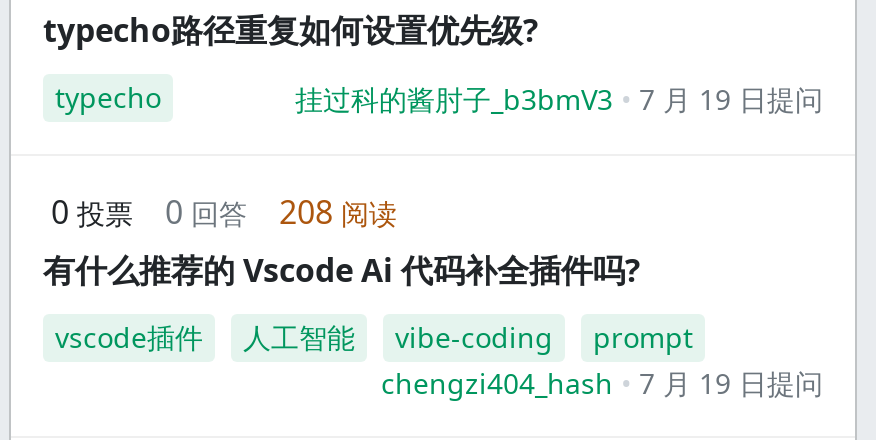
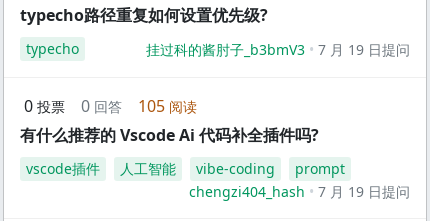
[51,190,397,234] 0 投票 0 回答 208 阅读 -> [24,95,197,117] 0 投票 0 回答 105 阅读

